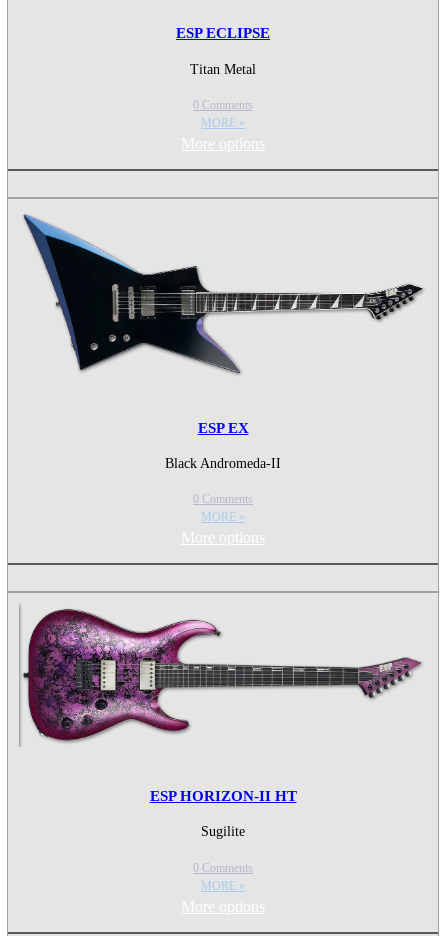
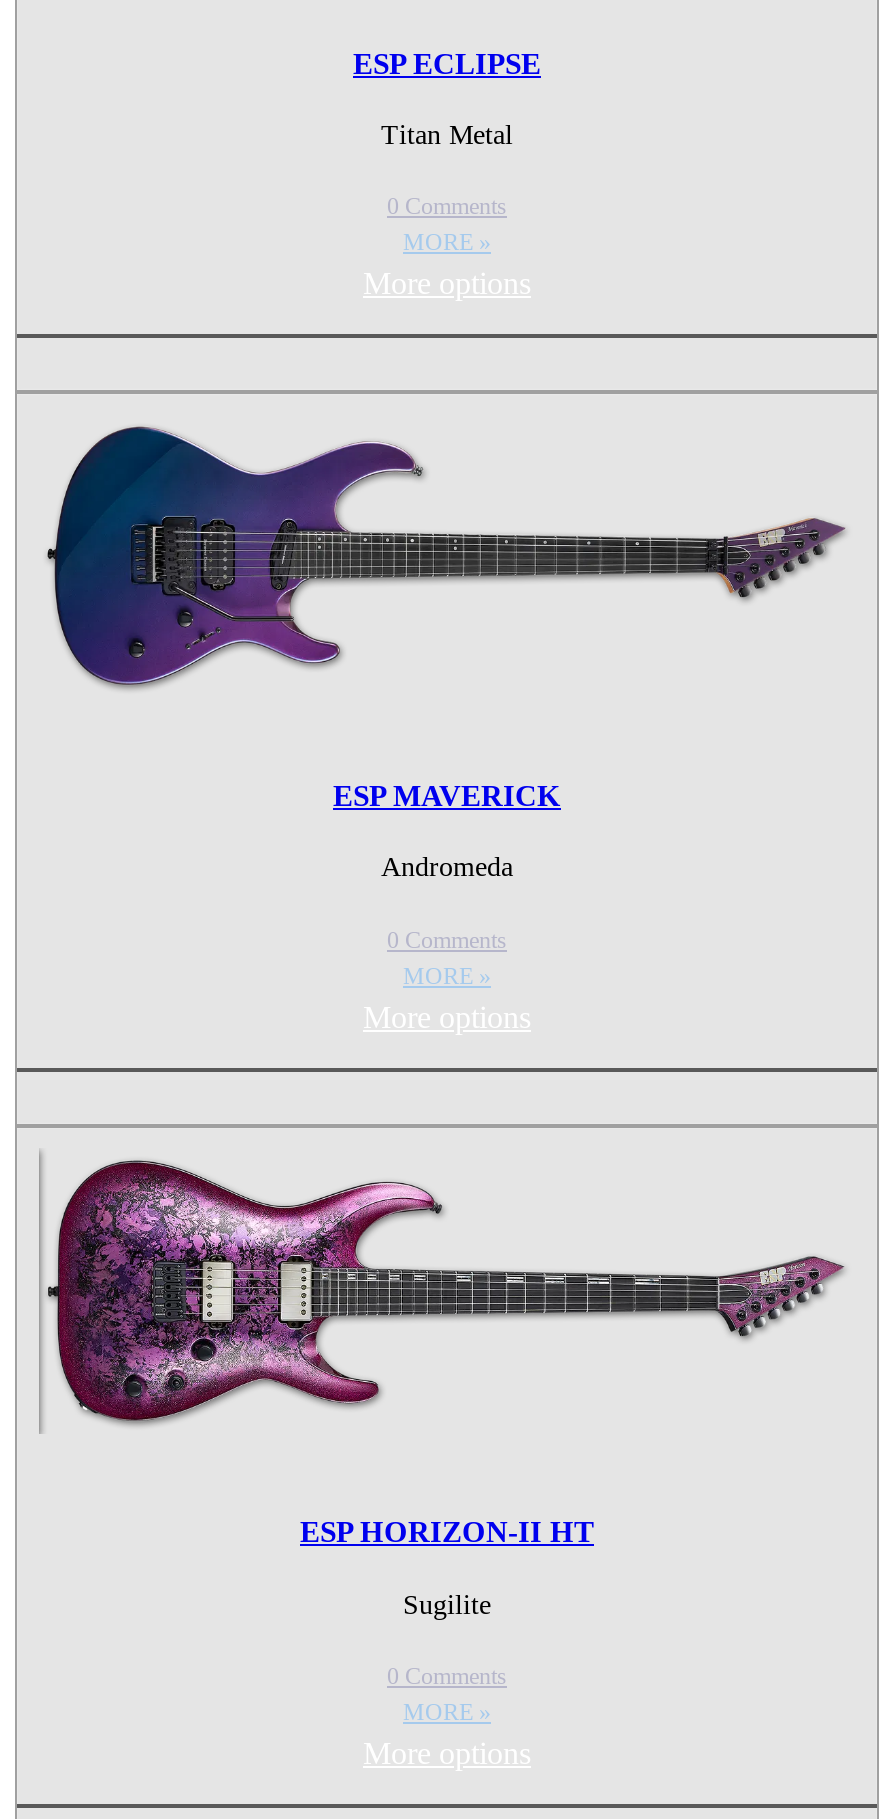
[23,214,424,375] [image] -> [45,425,845,691] [image]
[197,420,248,436] ESP EX -> [333,780,561,812] ESP MAVERICK
[165,456,281,471] Black Andromeda-II -> [381,853,513,883] Andromeda

